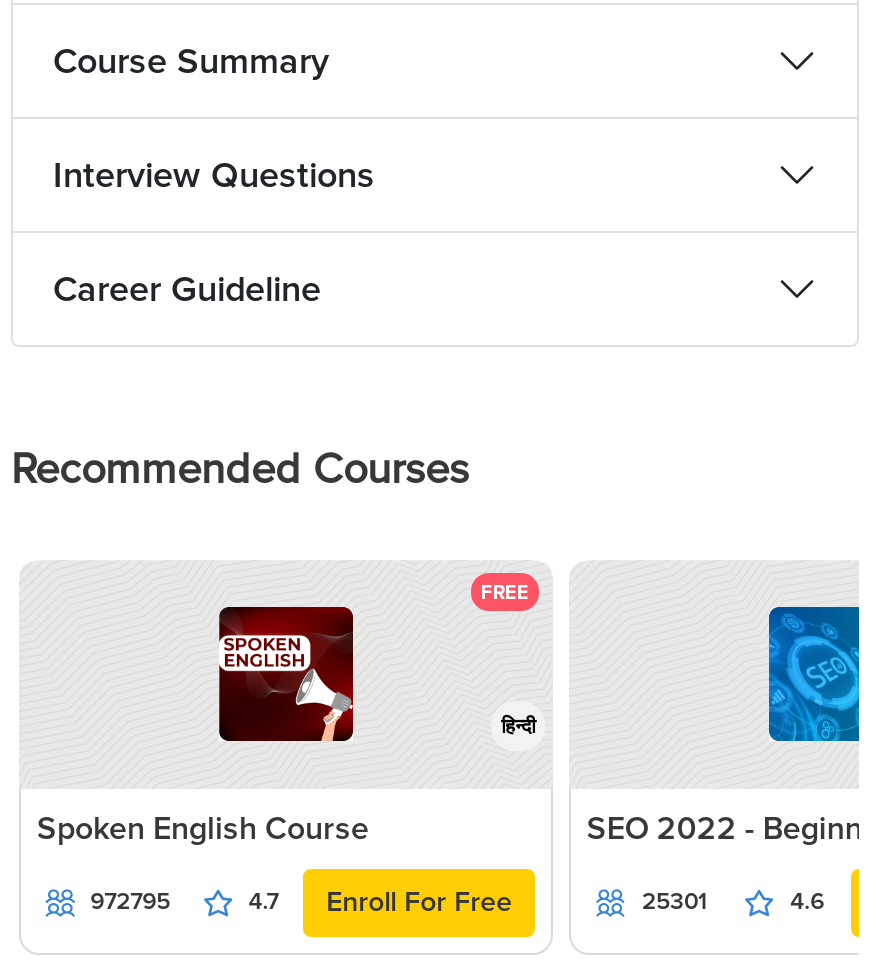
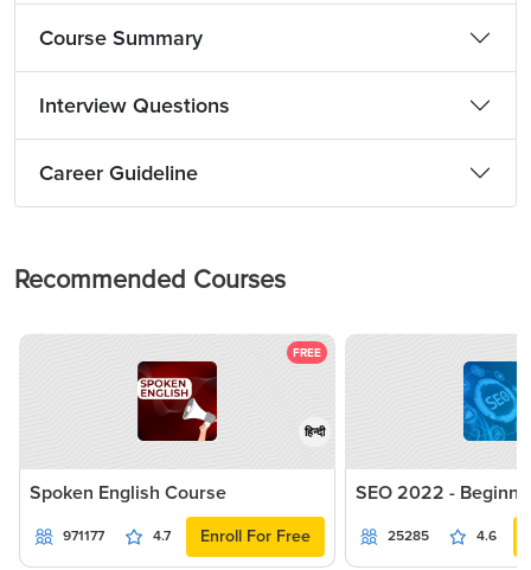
[90,886,170,916] 972795 -> [62,527,104,545] 971177
[642,886,708,916] 25301 -> [388,527,429,545] 25285

